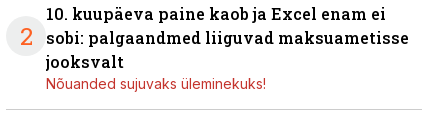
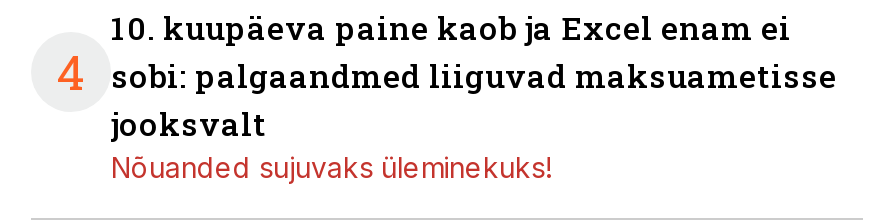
[19,19,409,51] 2 sobi: palgaandmed liiguvad maksuametisse -> [57,39,837,103] 4 sobi: palgaandmed liiguvad maksuametisse

